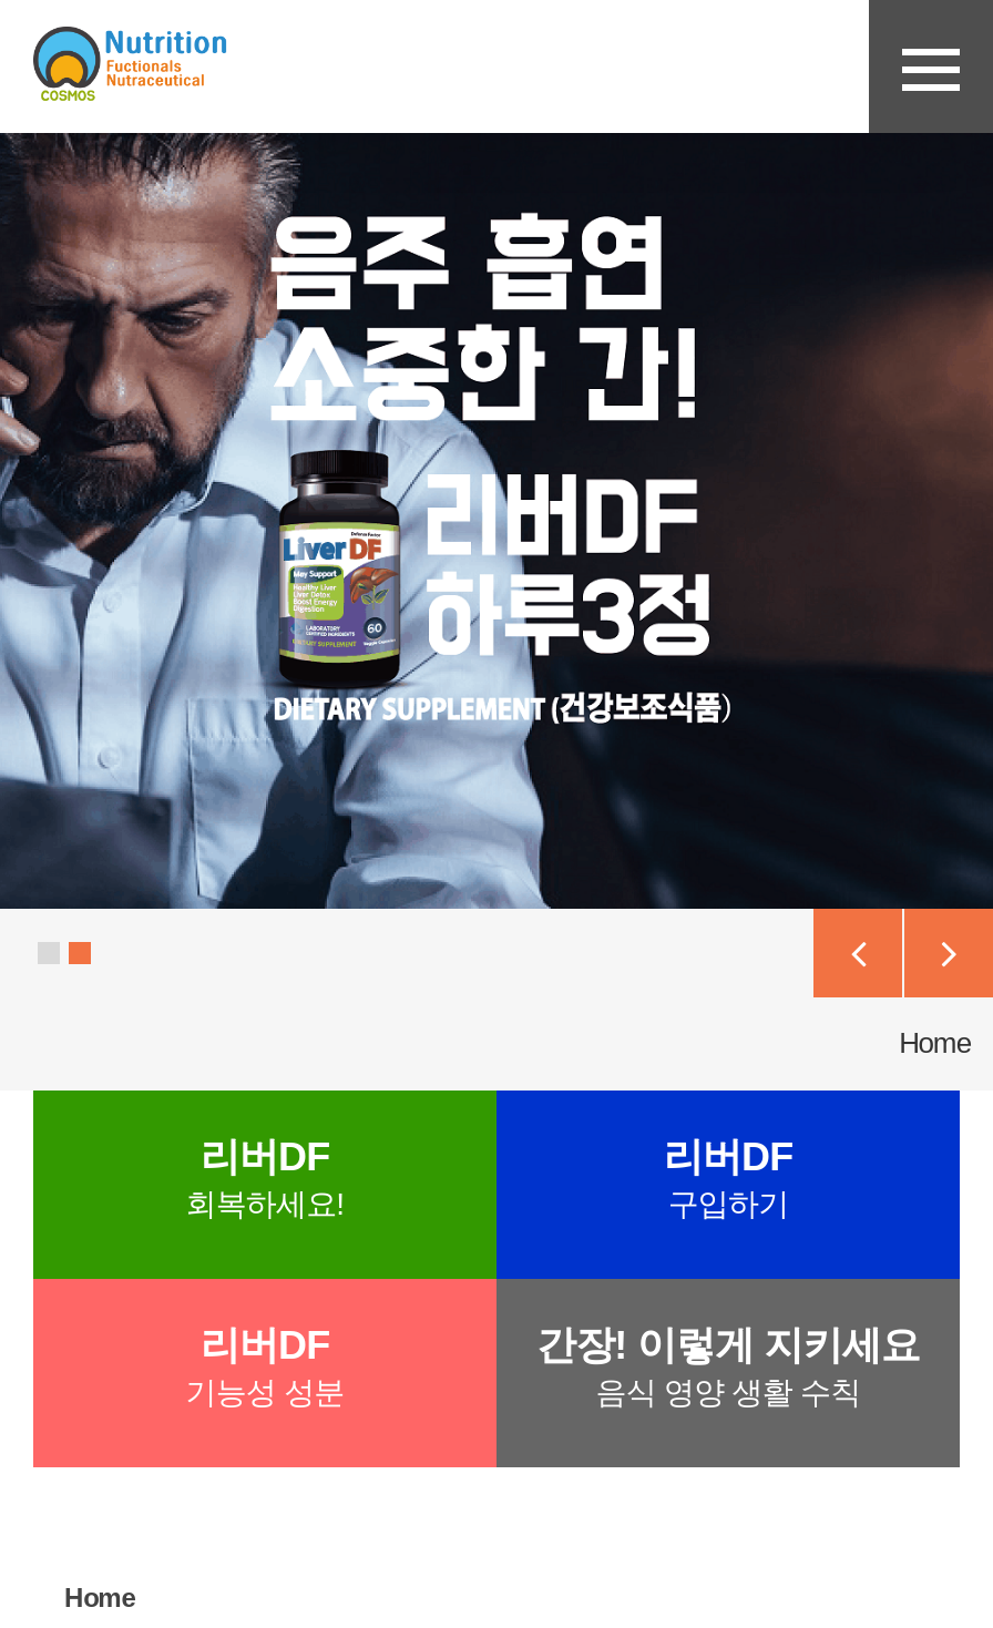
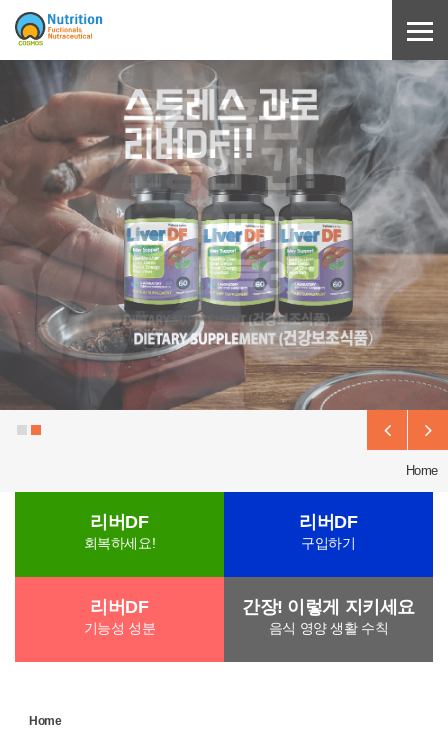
[7,131,986,911] [image] -> [3,59,445,411] [image]

